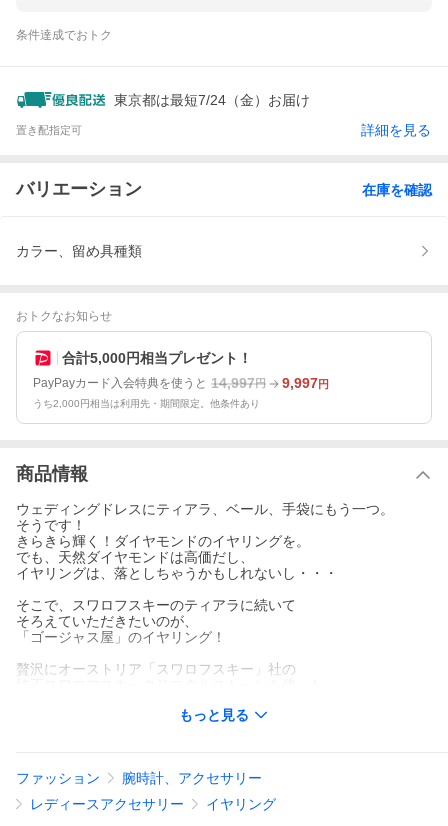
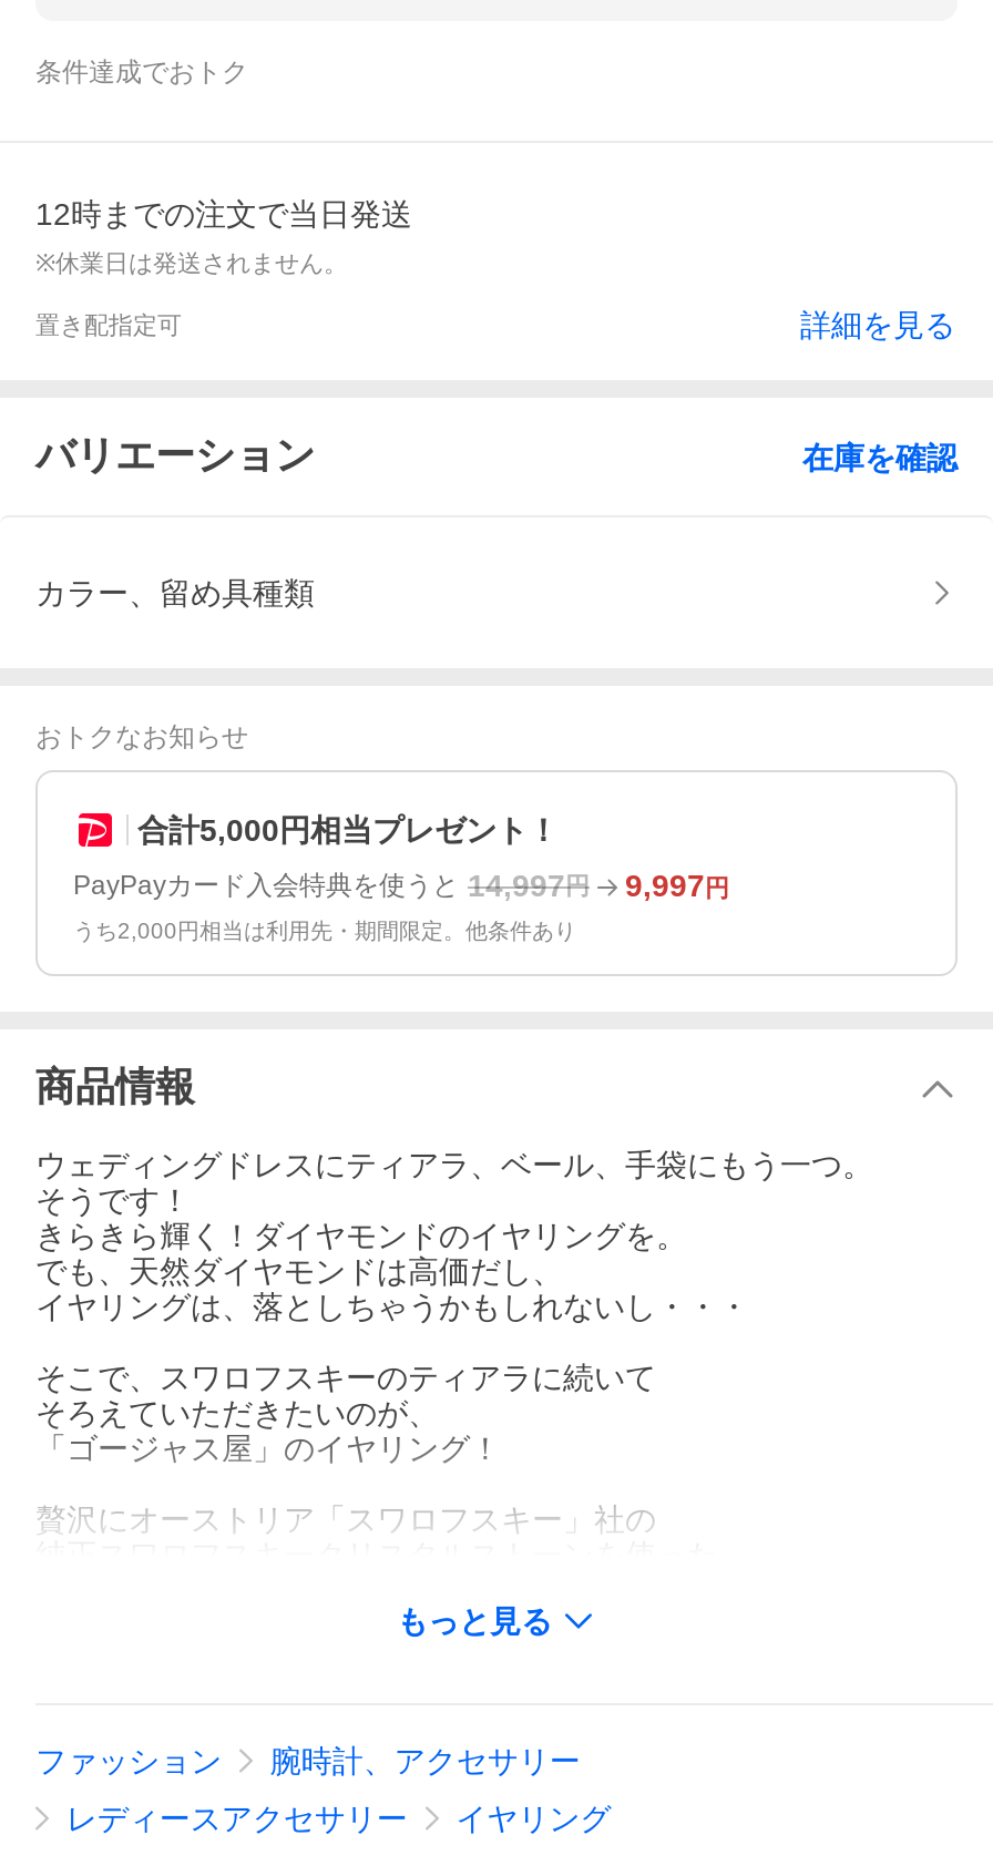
[114,92,310,108] 東京都は最短7/24（金）お届け -> [35,196,412,276] 12時までの注文で当日発送 | ※休業日は発送されません。

